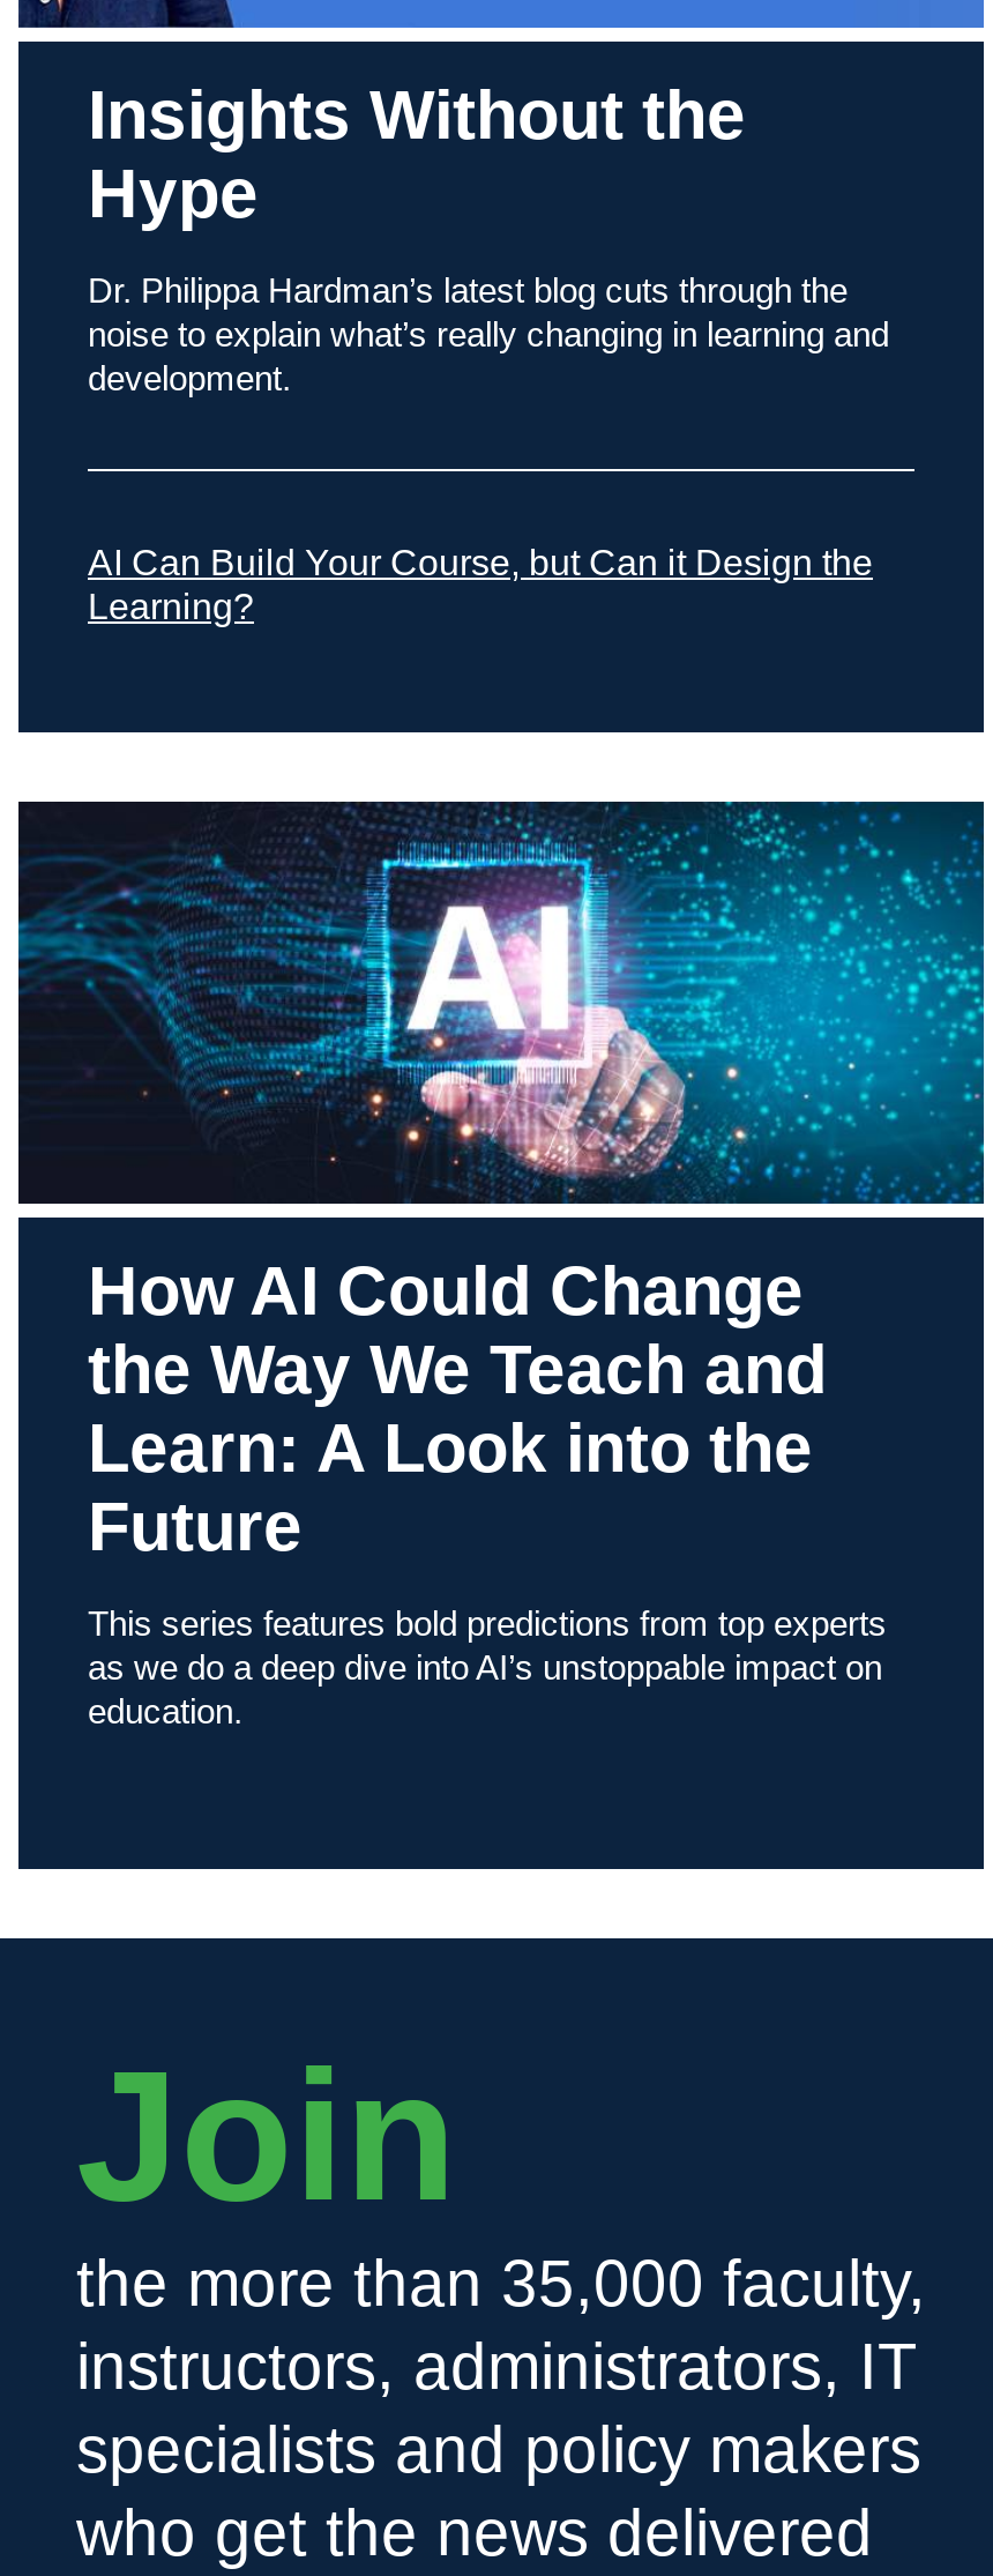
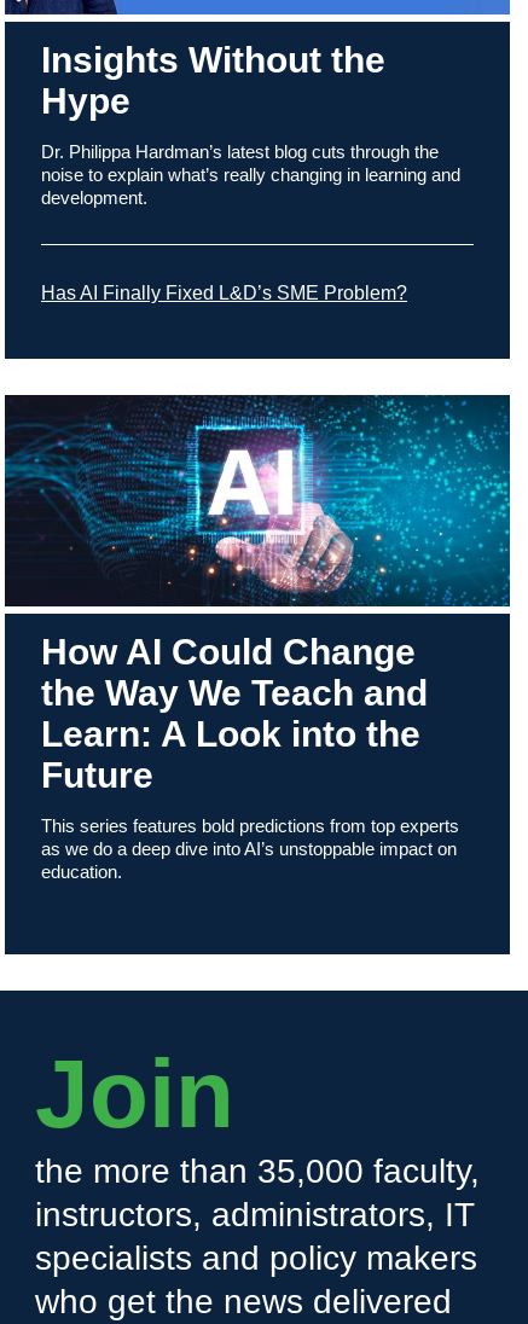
[88,542,873,625] AI Can Build Your Course, but Can it Design the | Learning? -> [41,283,407,304] Has AI Finally Fixed L&D’s SME Problem?

